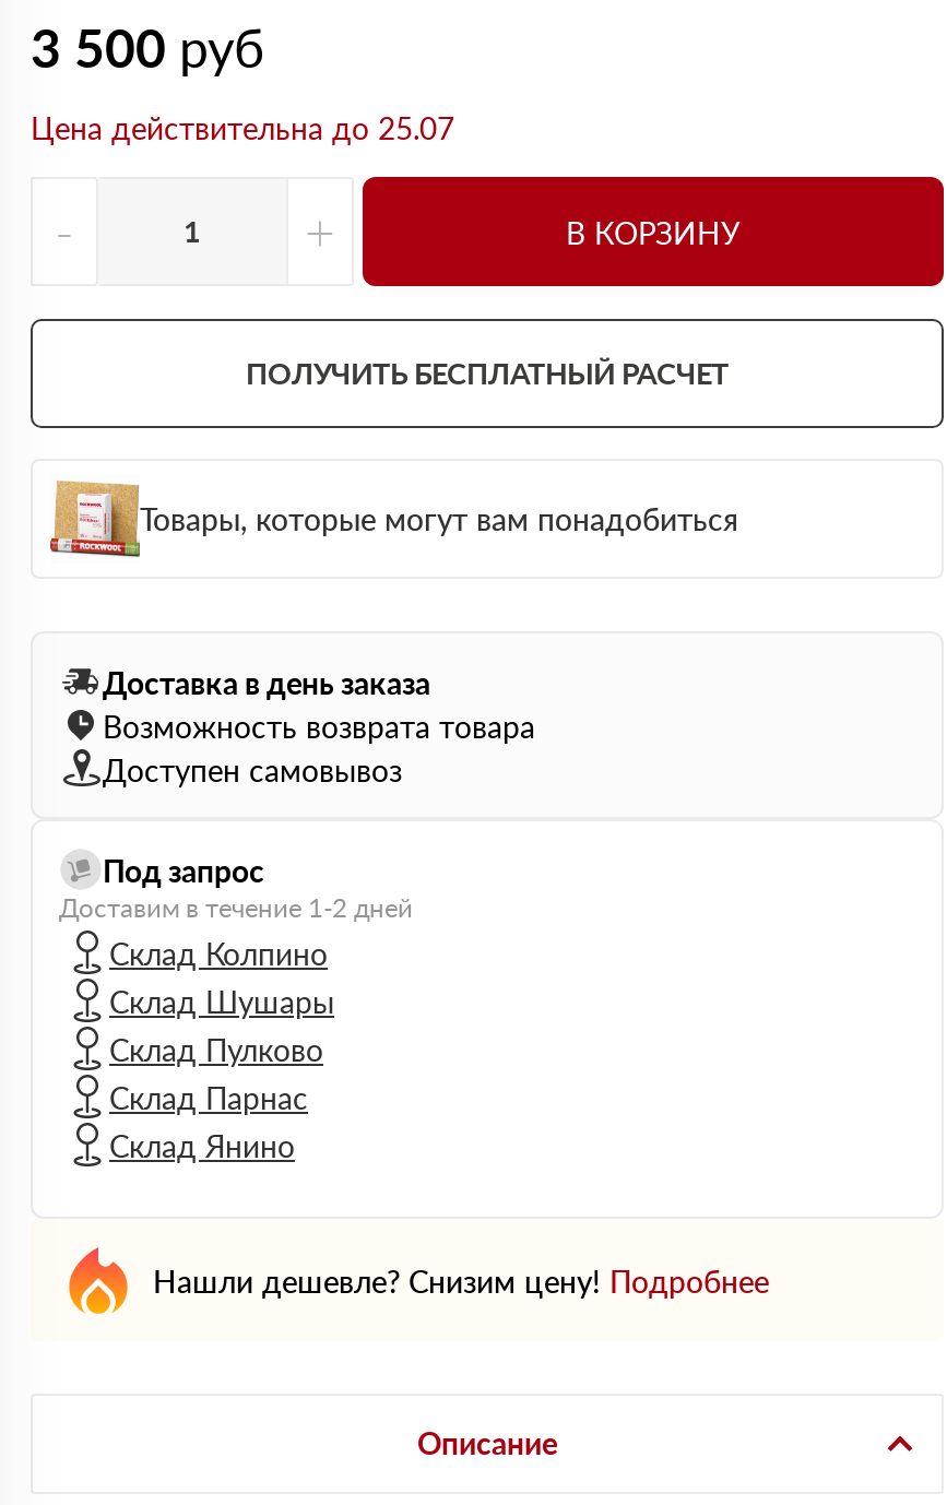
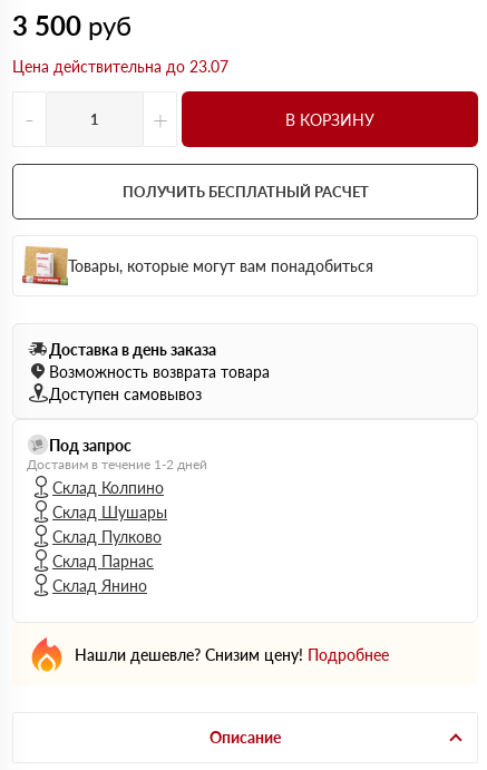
[31,109,454,146] Цена действительна до 25.07 -> [12,57,228,76] Цена действительна до 23.07

